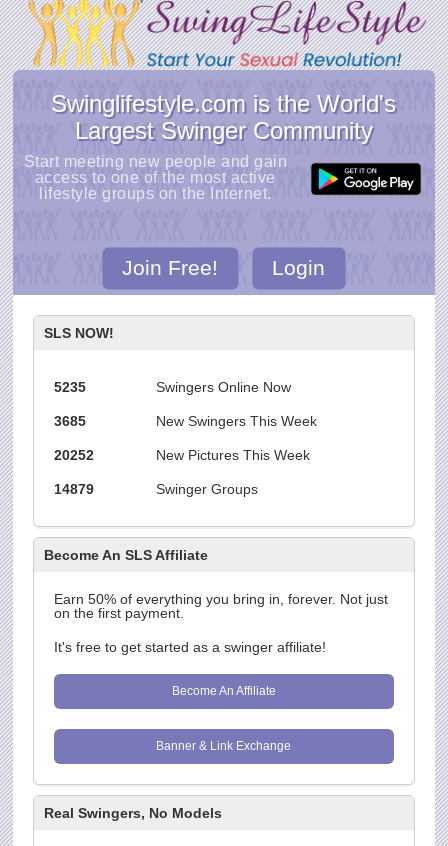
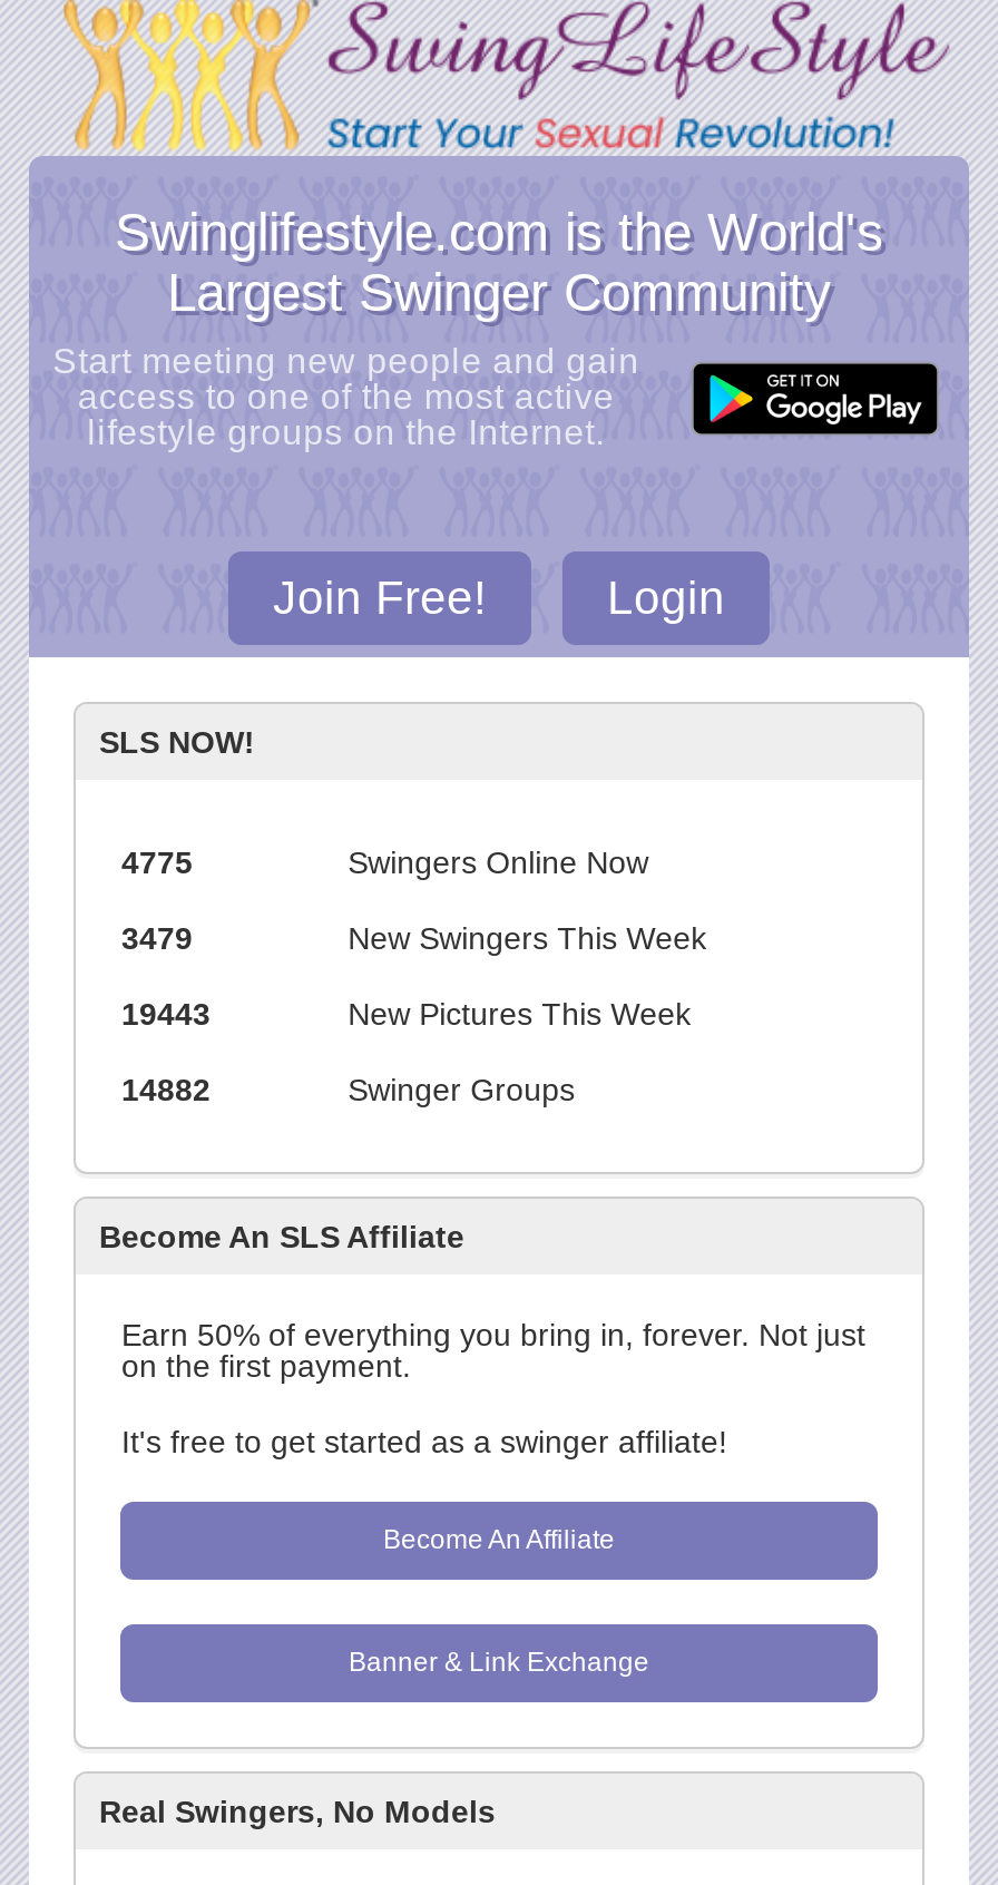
[54,379,86,395] 5235 -> [121,844,192,879] 4775
[54,413,86,429] 3685 -> [121,920,192,955] 3479
[54,447,94,463] 20252 -> [121,995,210,1031] 19443
[54,481,94,497] 14879 -> [121,1071,210,1107] 14882

